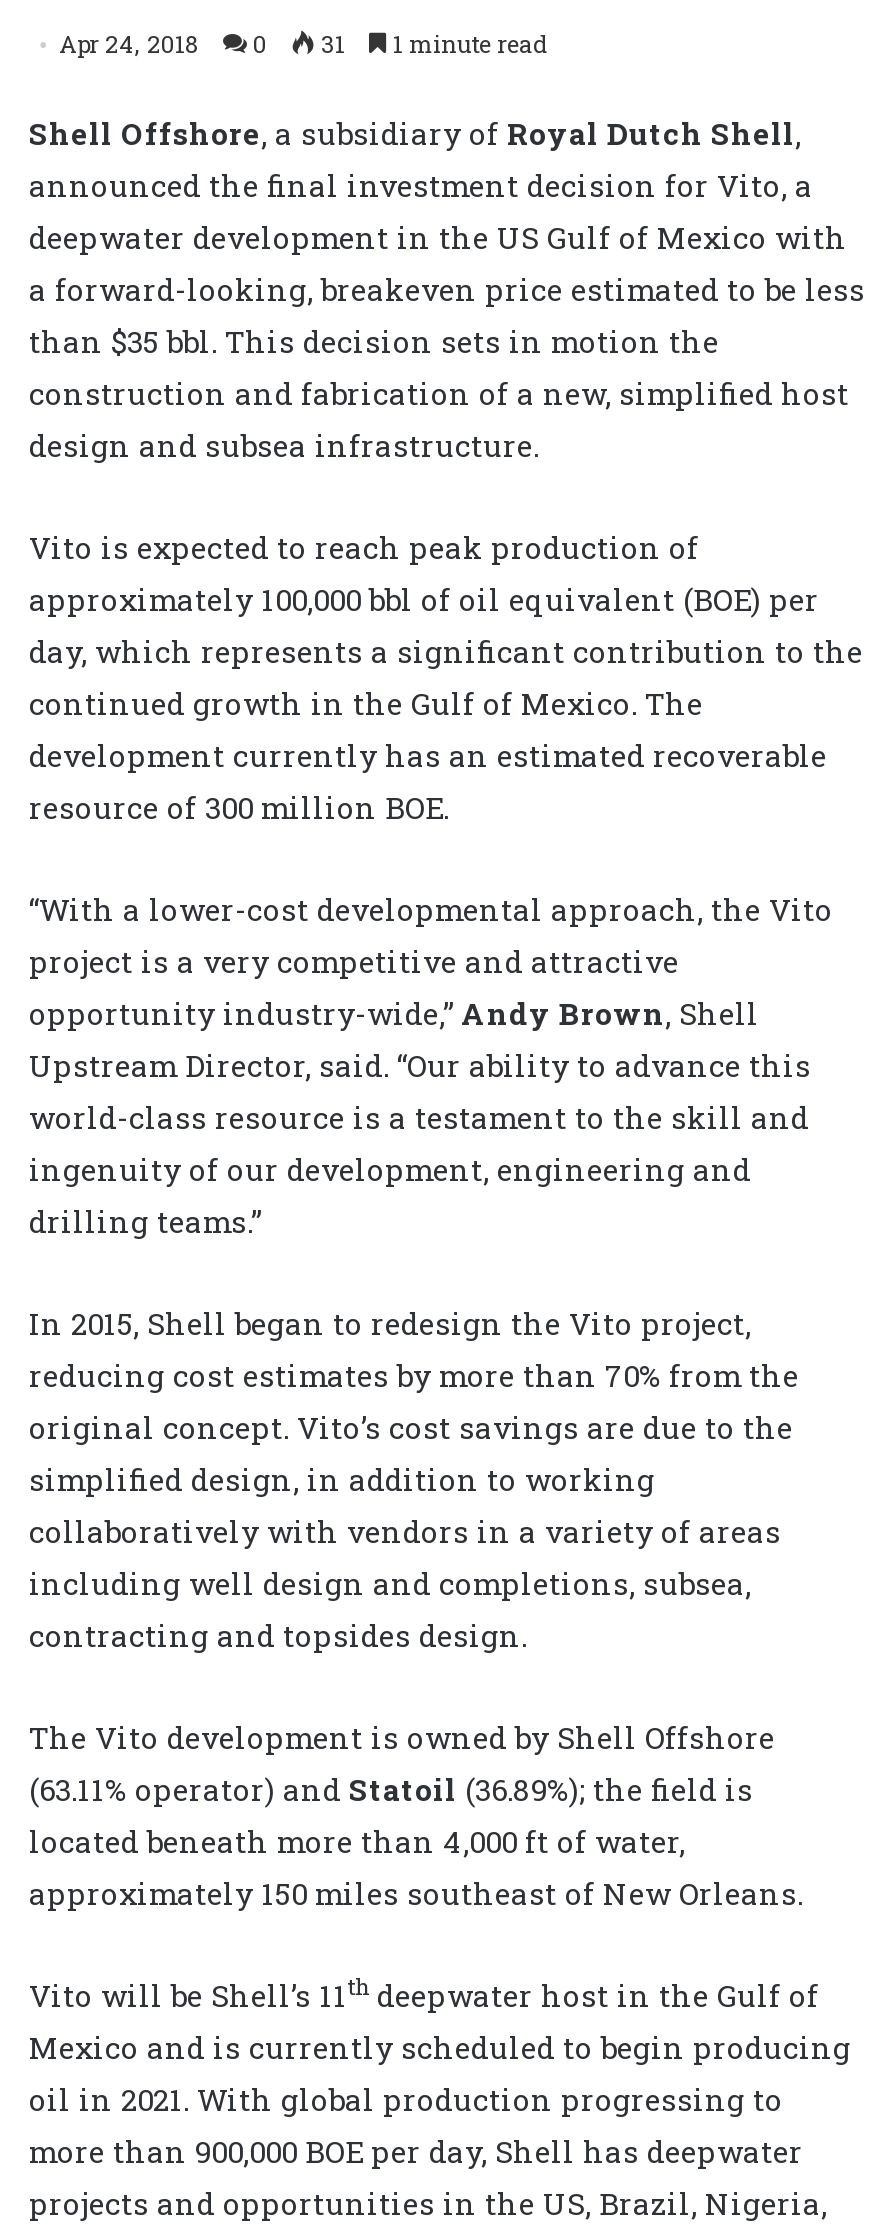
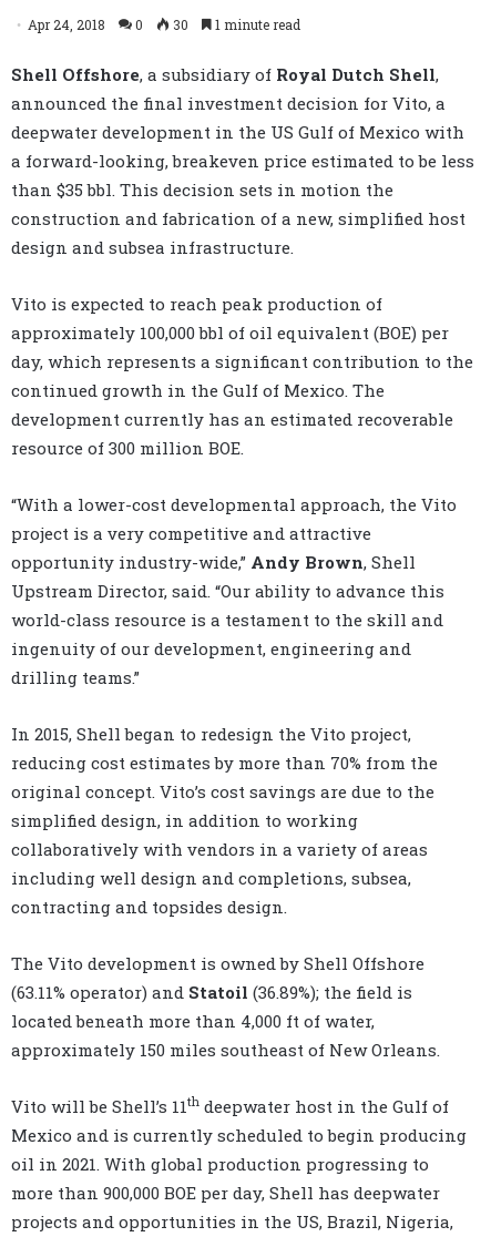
[59,26,547,58] Apr 24, 2018 0 31 1 minute read -> [28,15,300,33] Apr 24, 2018 0 30 1 minute read

